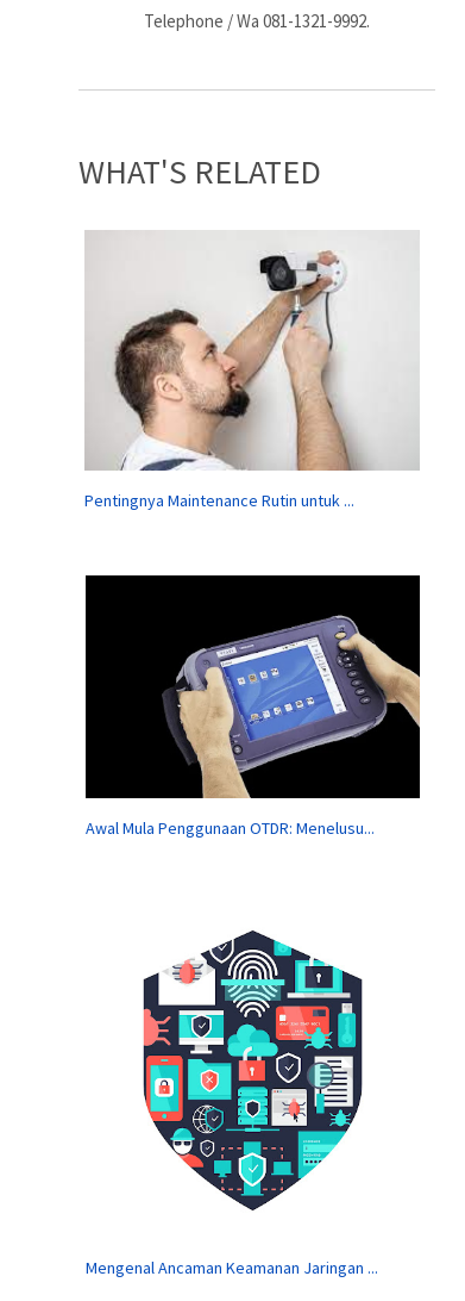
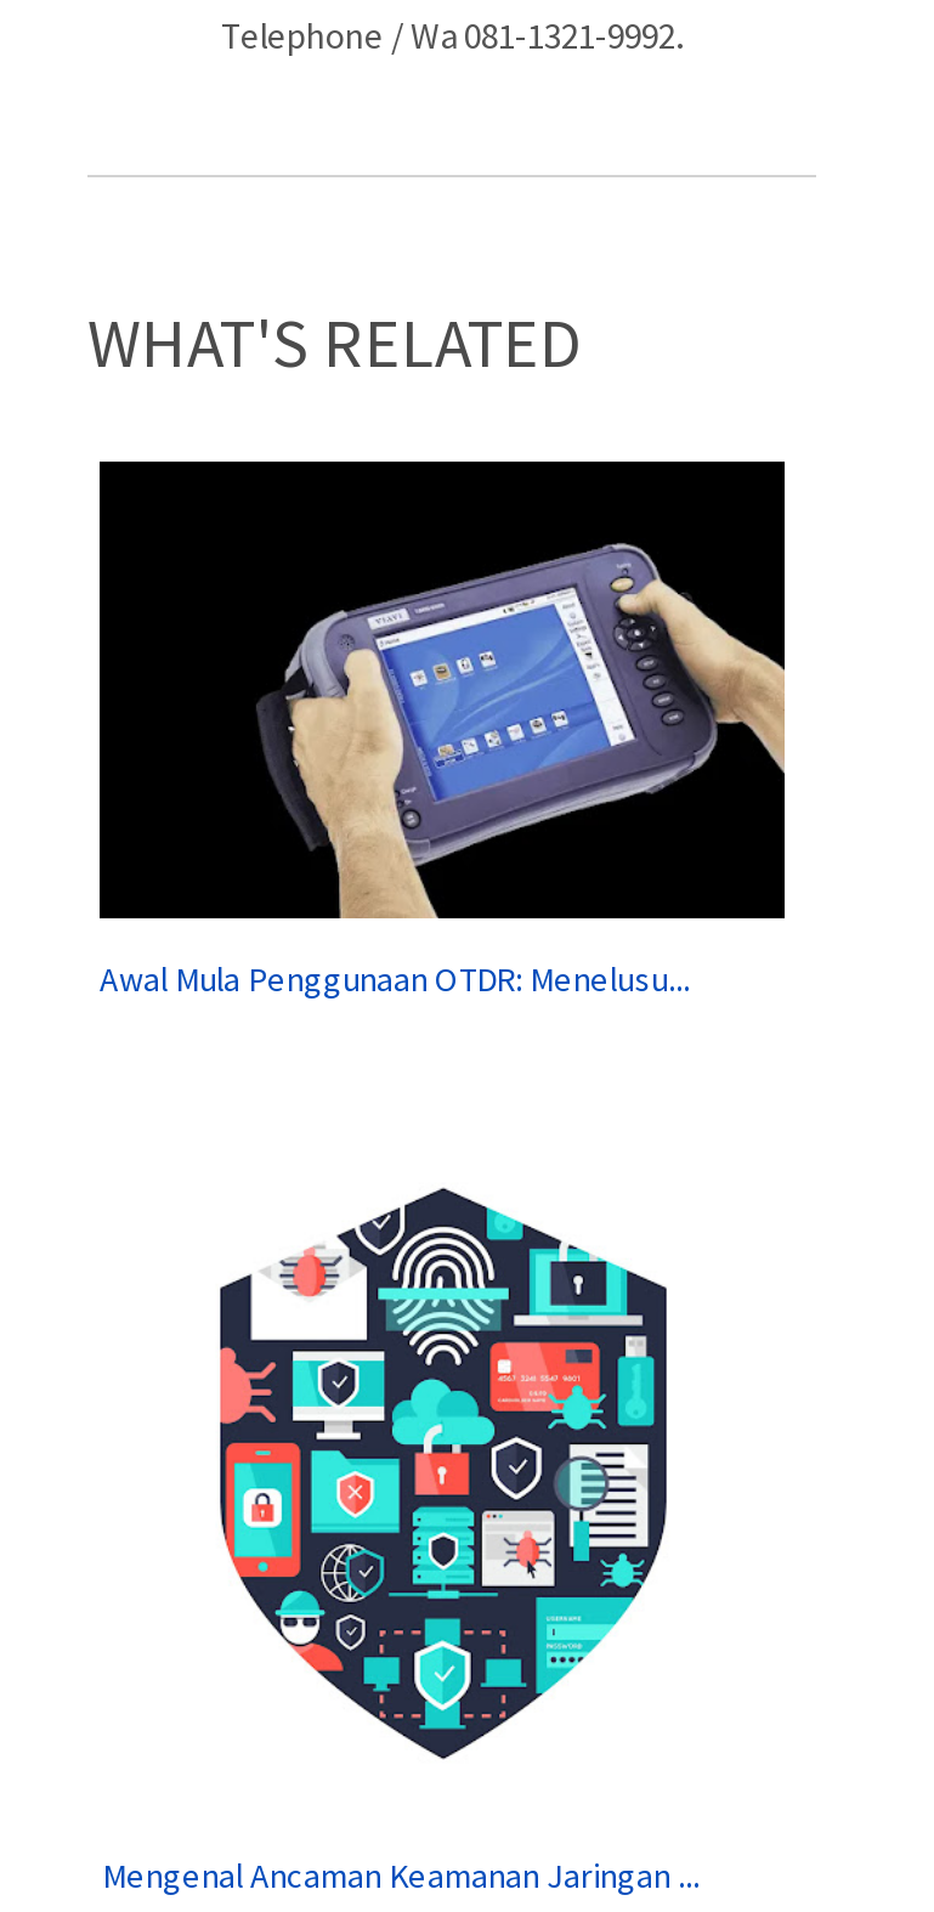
[84,230,420,511] [image] | Pentingnya Maintenance Rutin untuk ... -> none

